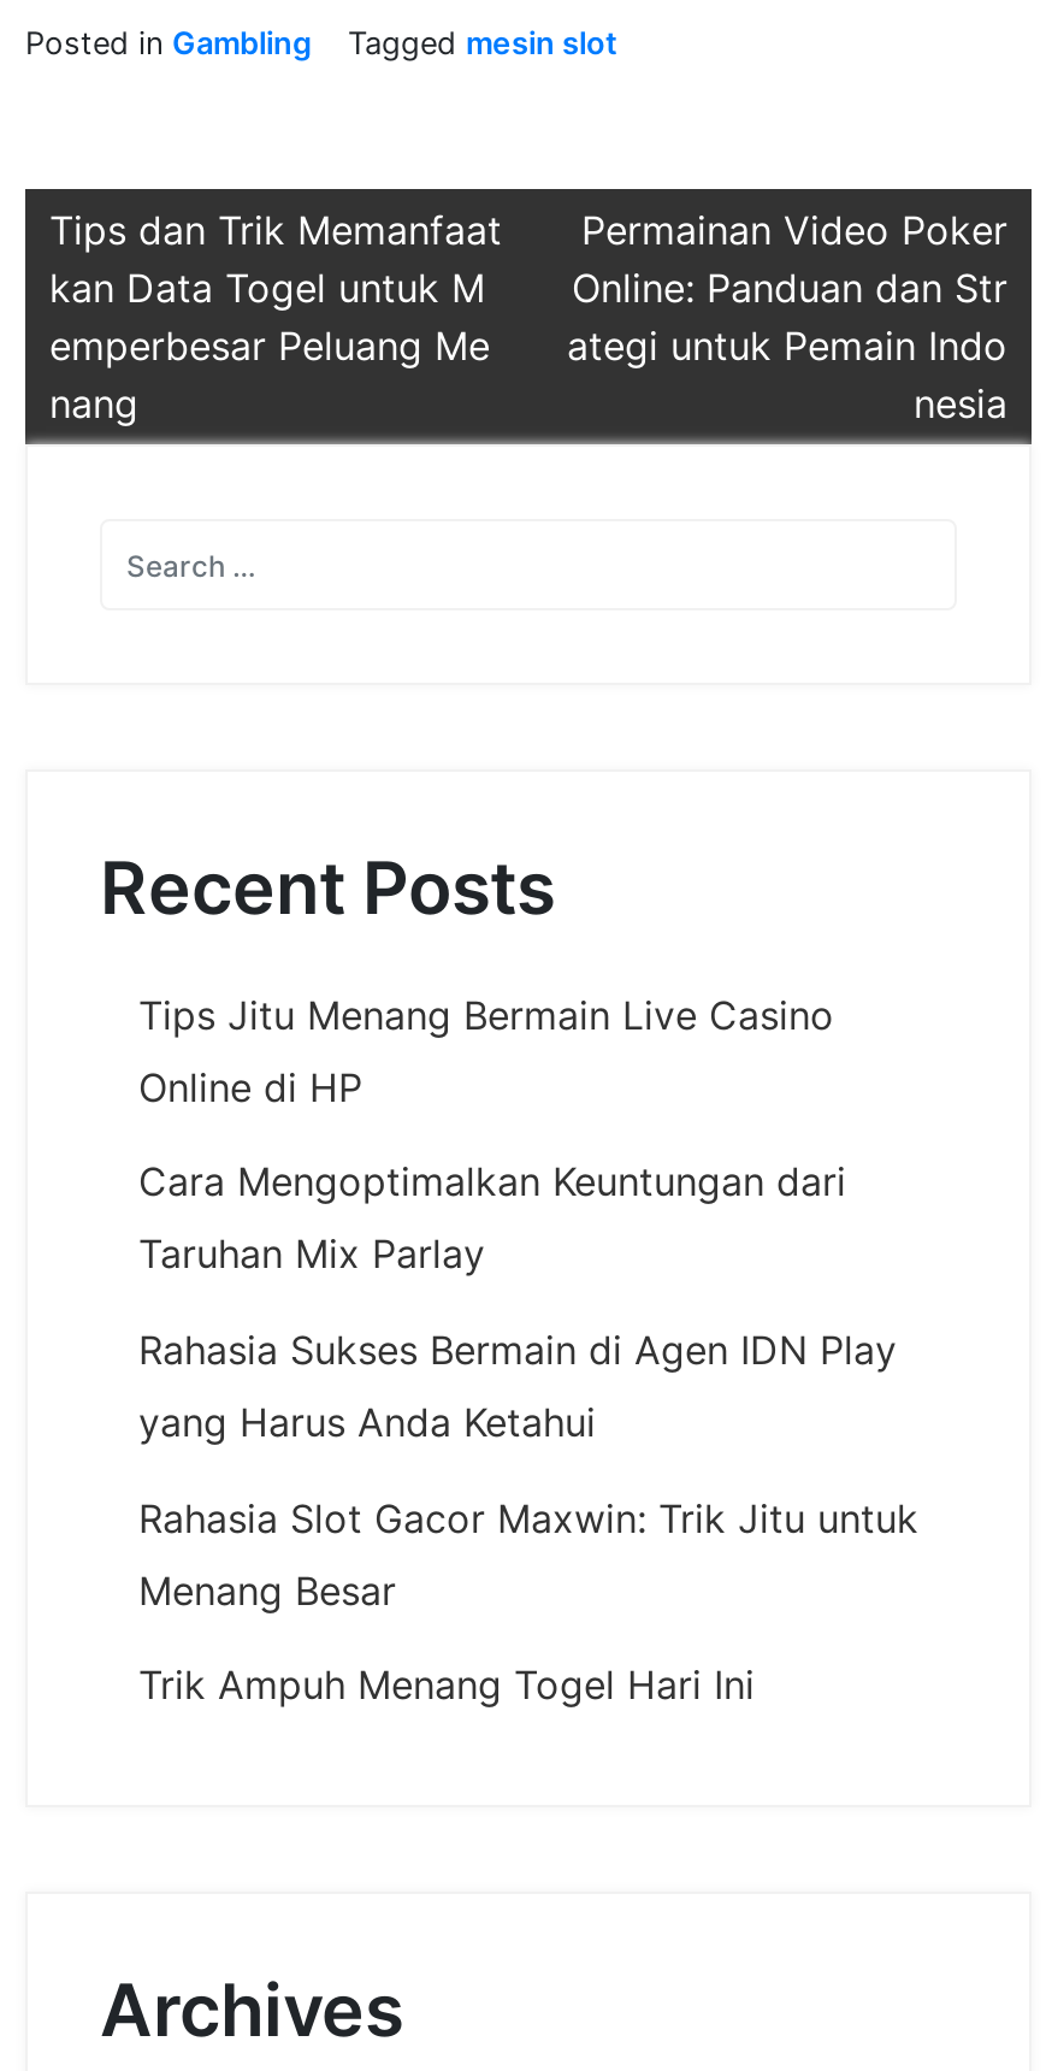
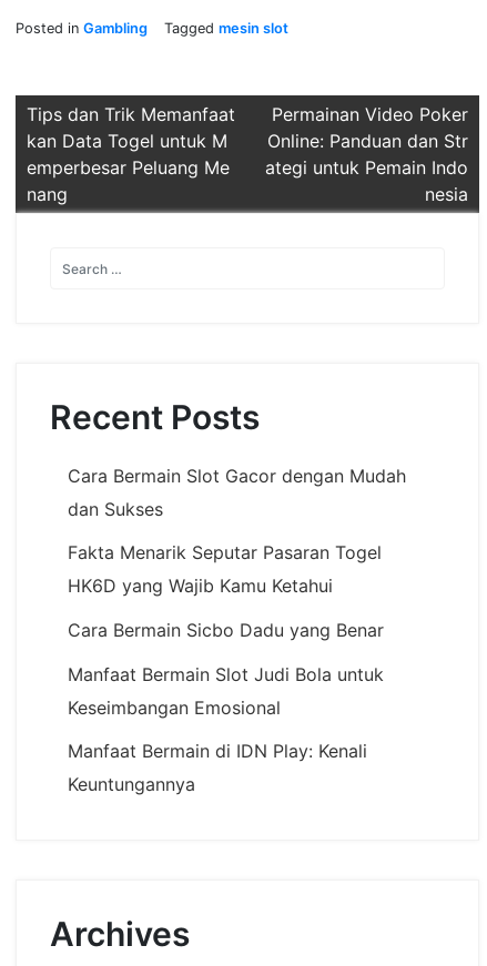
[138,990,834,1039] Tips Jitu Menang Bermain Live Casino -> [68,464,406,487] Cara Bermain Slot Gacor dengan Mudah
[138,1063,362,1111] Online di HP -> [68,498,163,520] dan Sukses
[138,1158,846,1206] Cara Mengoptimalkan Keuntungan dari -> [68,542,382,564] Fakta Menarik Seputar Pasaran Togel
[138,1230,485,1278] Taruhan Mix Parlay -> [68,575,333,597] HK6D yang Wajib Kamu Ketahui
[138,1326,897,1374] Rahasia Sukses Bermain di Agen IDN Play -> [68,619,384,641] Cara Bermain Sicbo Dadu yang Benar
[138,1398,596,1446] yang Harus Anda Ketahui -> [68,663,384,685] Manfaat Bermain Slot Judi Bola untuk
[138,1493,918,1541] Rahasia Slot Gacor Maxwin: Trik Jitu untuk -> [68,696,281,718] Keseimbangan Emosional
[138,1566,396,1614] Menang Besar -> [68,740,367,762] Manfaat Bermain di IDN Play: Kenali
[138,1661,755,1709] Trik Ampuh Menang Togel Hari Ini -> [68,773,195,795] Keuntungannya

